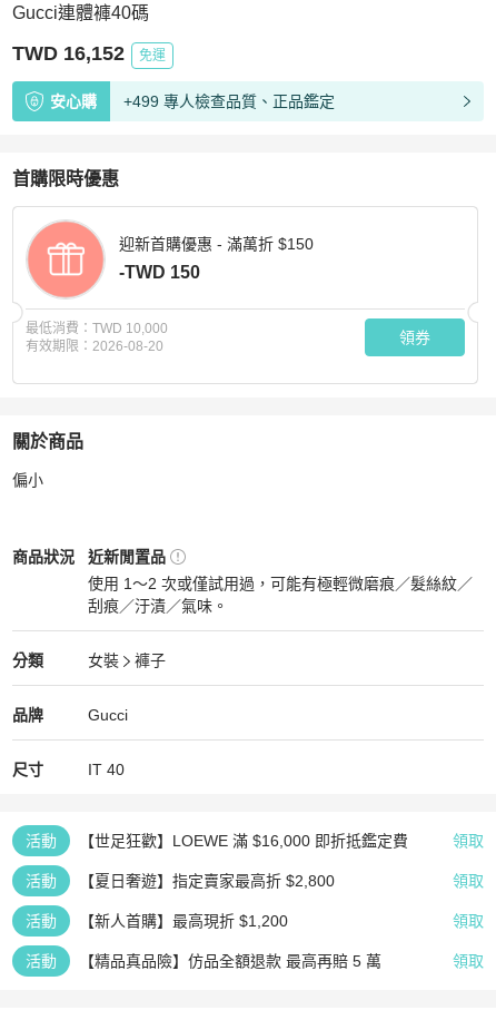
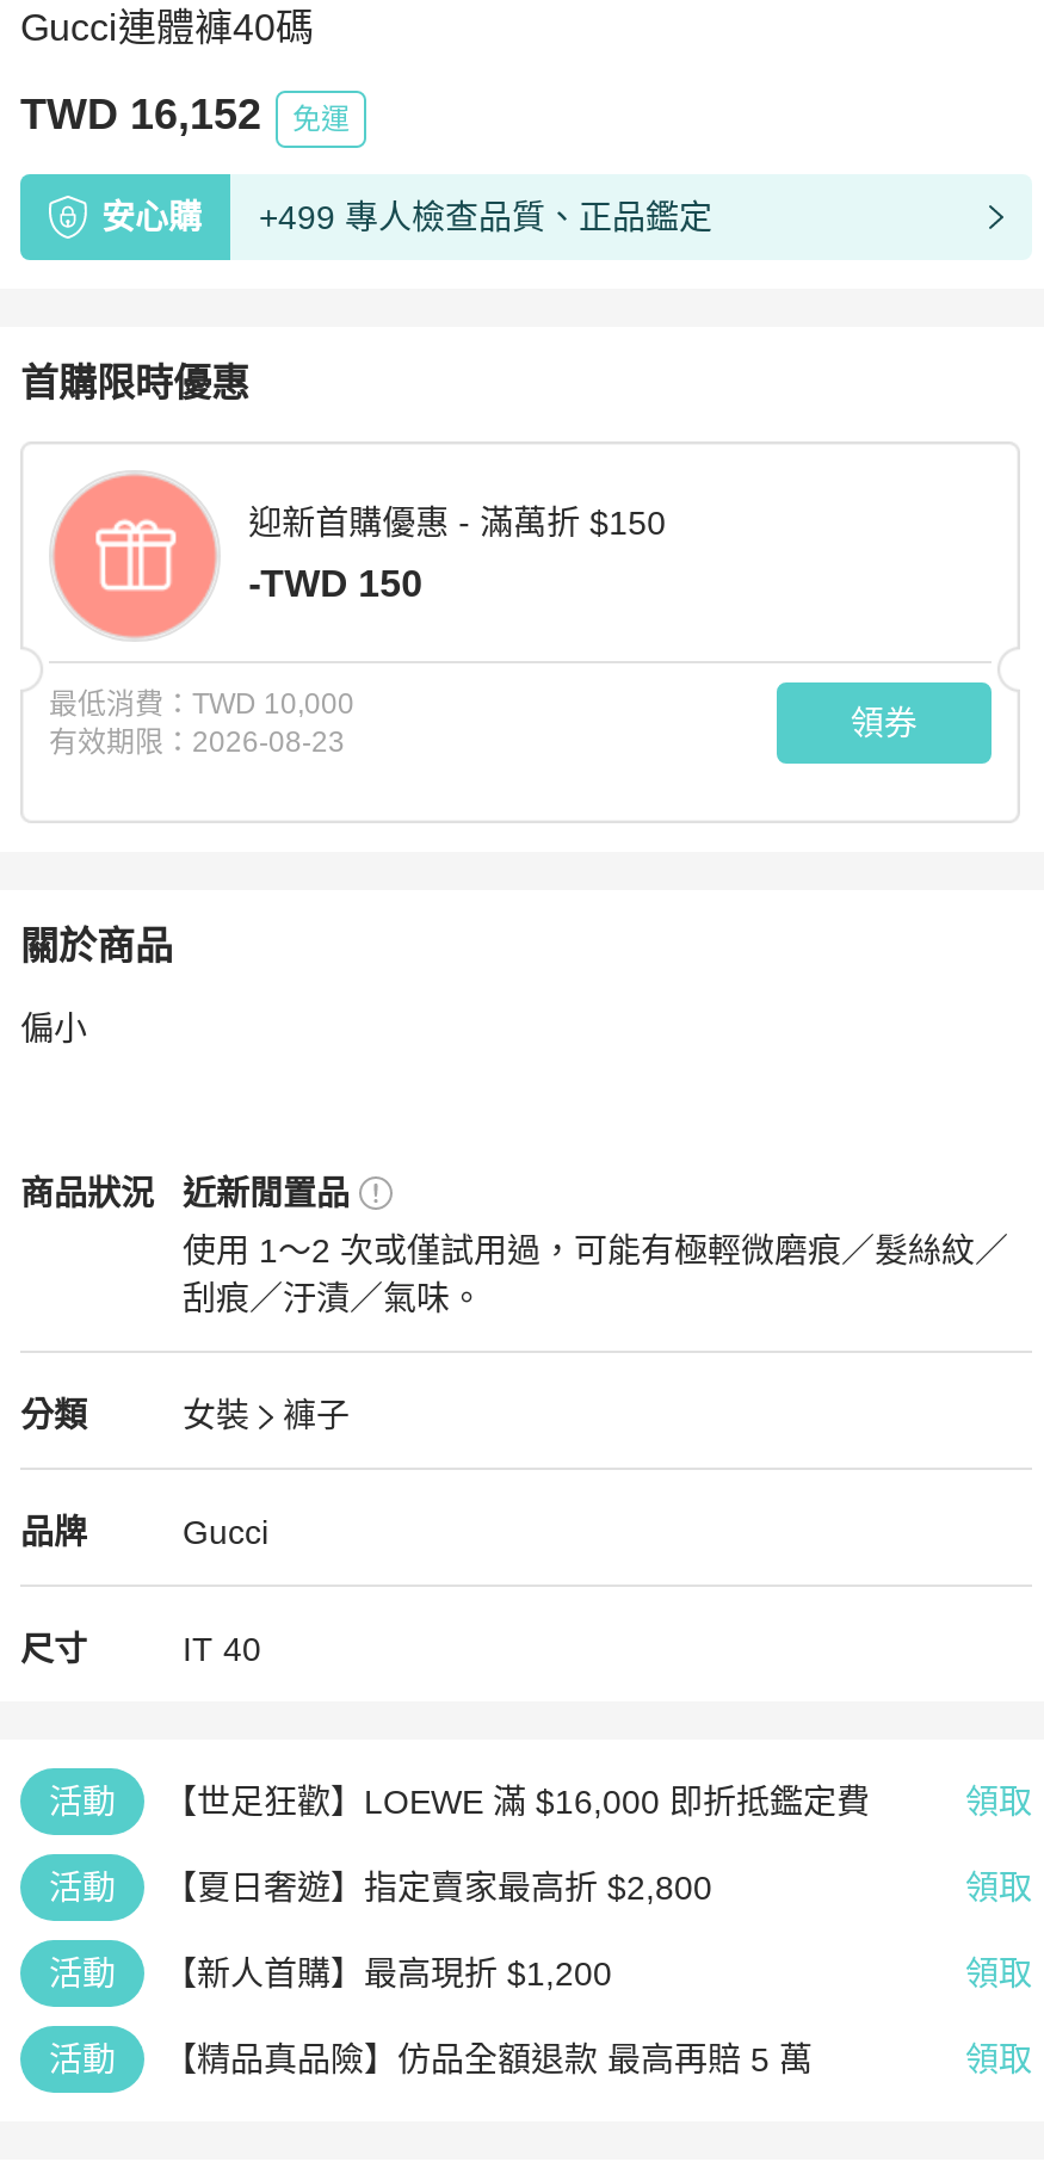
[26,338,163,354] 有效期限：2026-08-20 -> [49,725,345,758] 有效期限：2026-08-23

